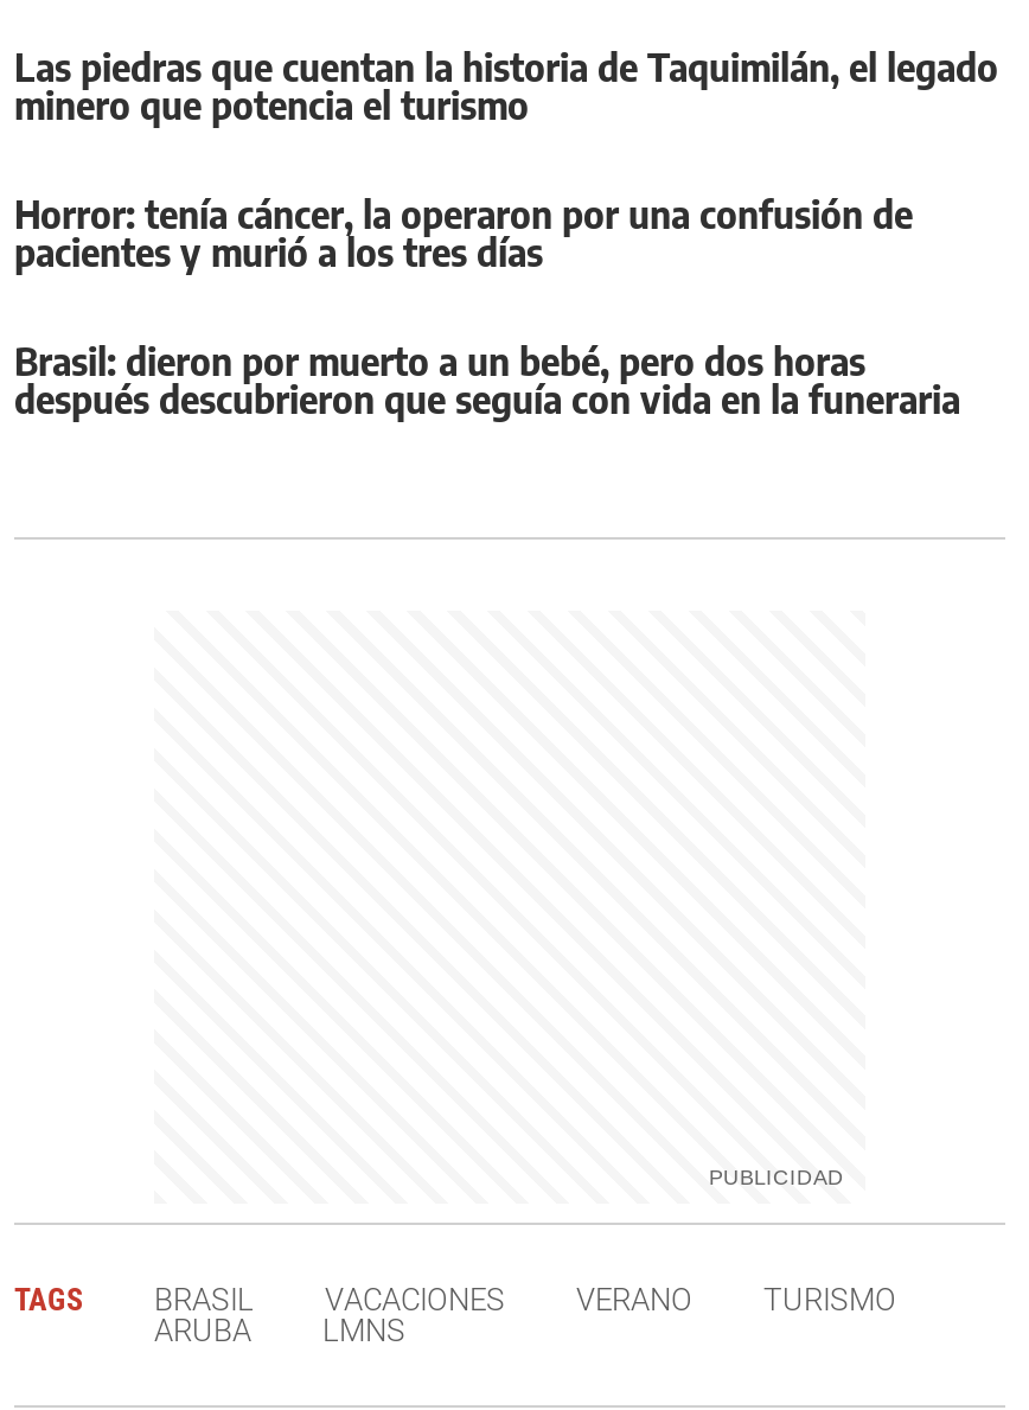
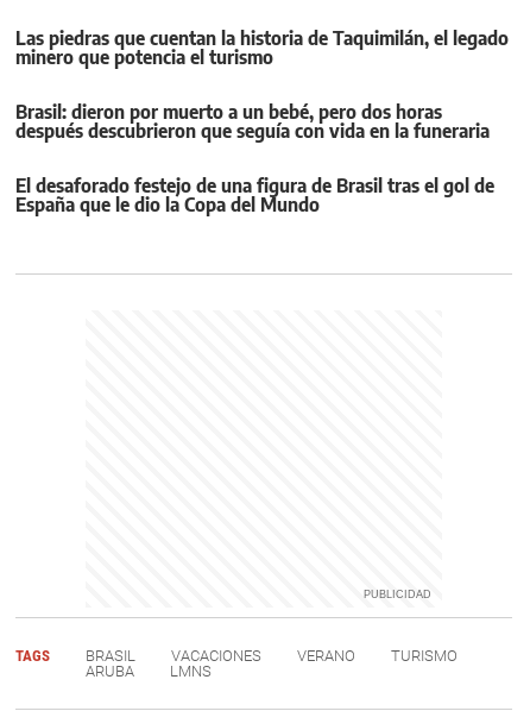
[14,192,913,277] Horror: tenía cáncer, la operaron por una confusión de | pacientes y murió a los tres días -> none
moved [14,339,960,424] -> [15,100,490,143]: Brasil: dieron por muerto a un bebé, pero dos horas | después descubrieron que seguía con vida en la funeraria
none -> [15,174,494,217] El desaforado festejo de una figura de Brasil tras el gol de | España que le dio la Copa del Mundo

